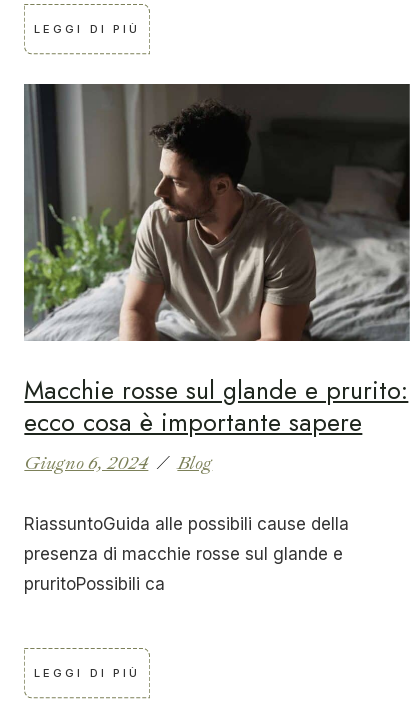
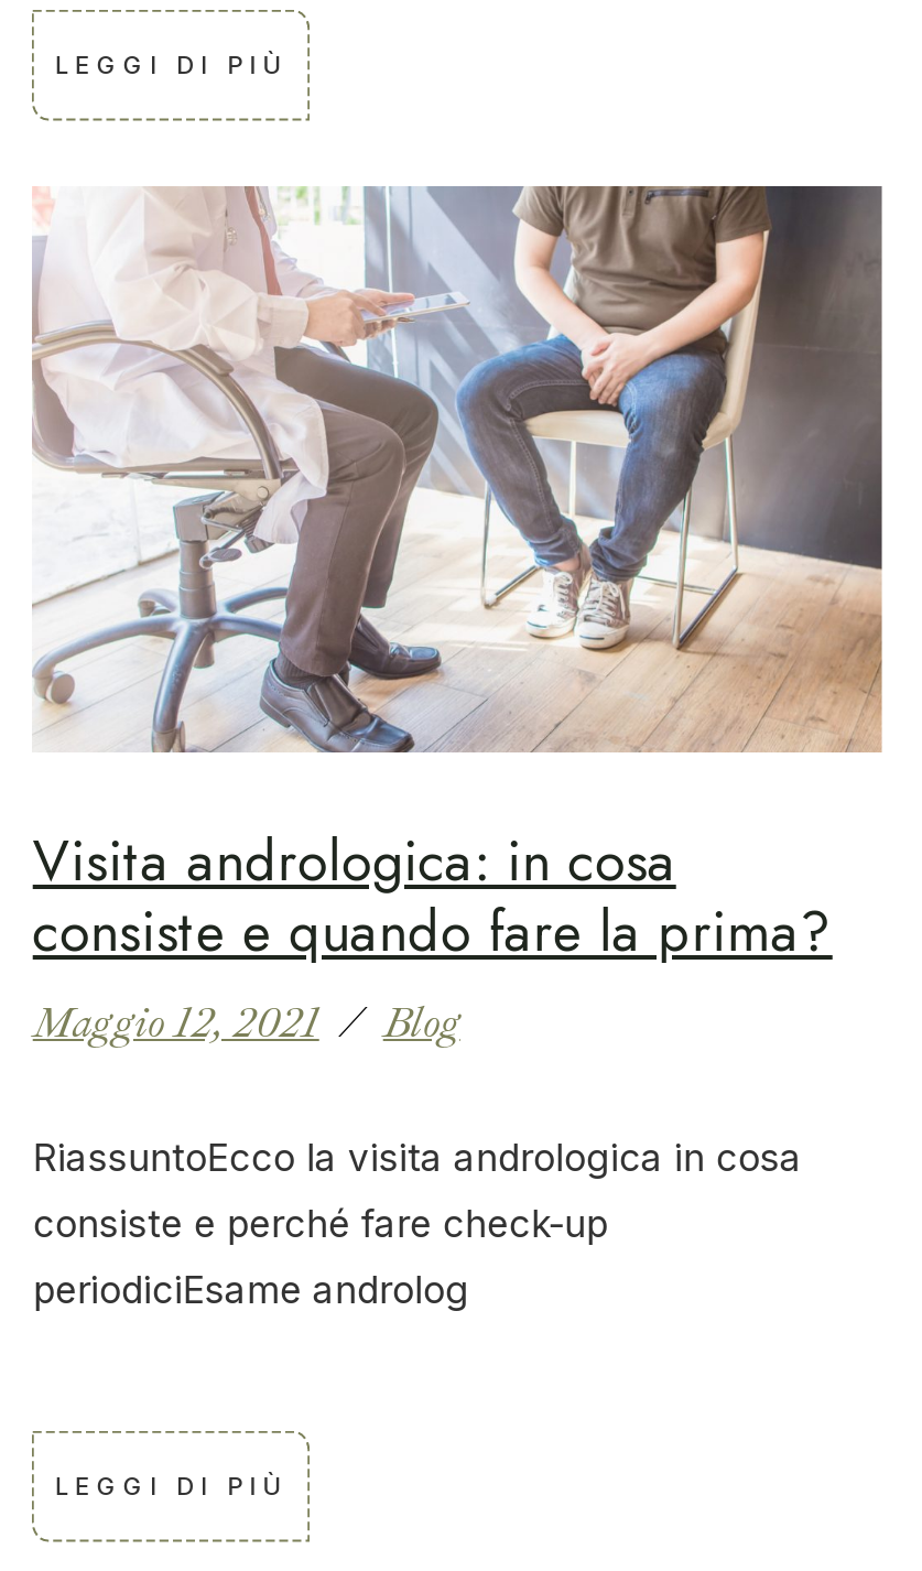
[23,83,411,475] [image] | Macchie rosse sul glande e prurito: | ecco cosa è importante sapere | Giugno 6, 2024 -> [30,184,885,1048] [image] | Visita andrologica: in cosa | consiste e quando fare la prima? | Maggio 12, 2021
[24,514,349,534] RiassuntoGuida alle possibili cause della -> [33,1134,802,1178] RiassuntoEcco la visita andrologica in cosa
[24,544,343,564] presenza di macchie rosse sul glande e -> [33,1200,608,1244] consiste e perché fare check-up
[24,574,165,594] pruritoPossibili ca -> [33,1266,469,1310] periodiciEsame androlog

